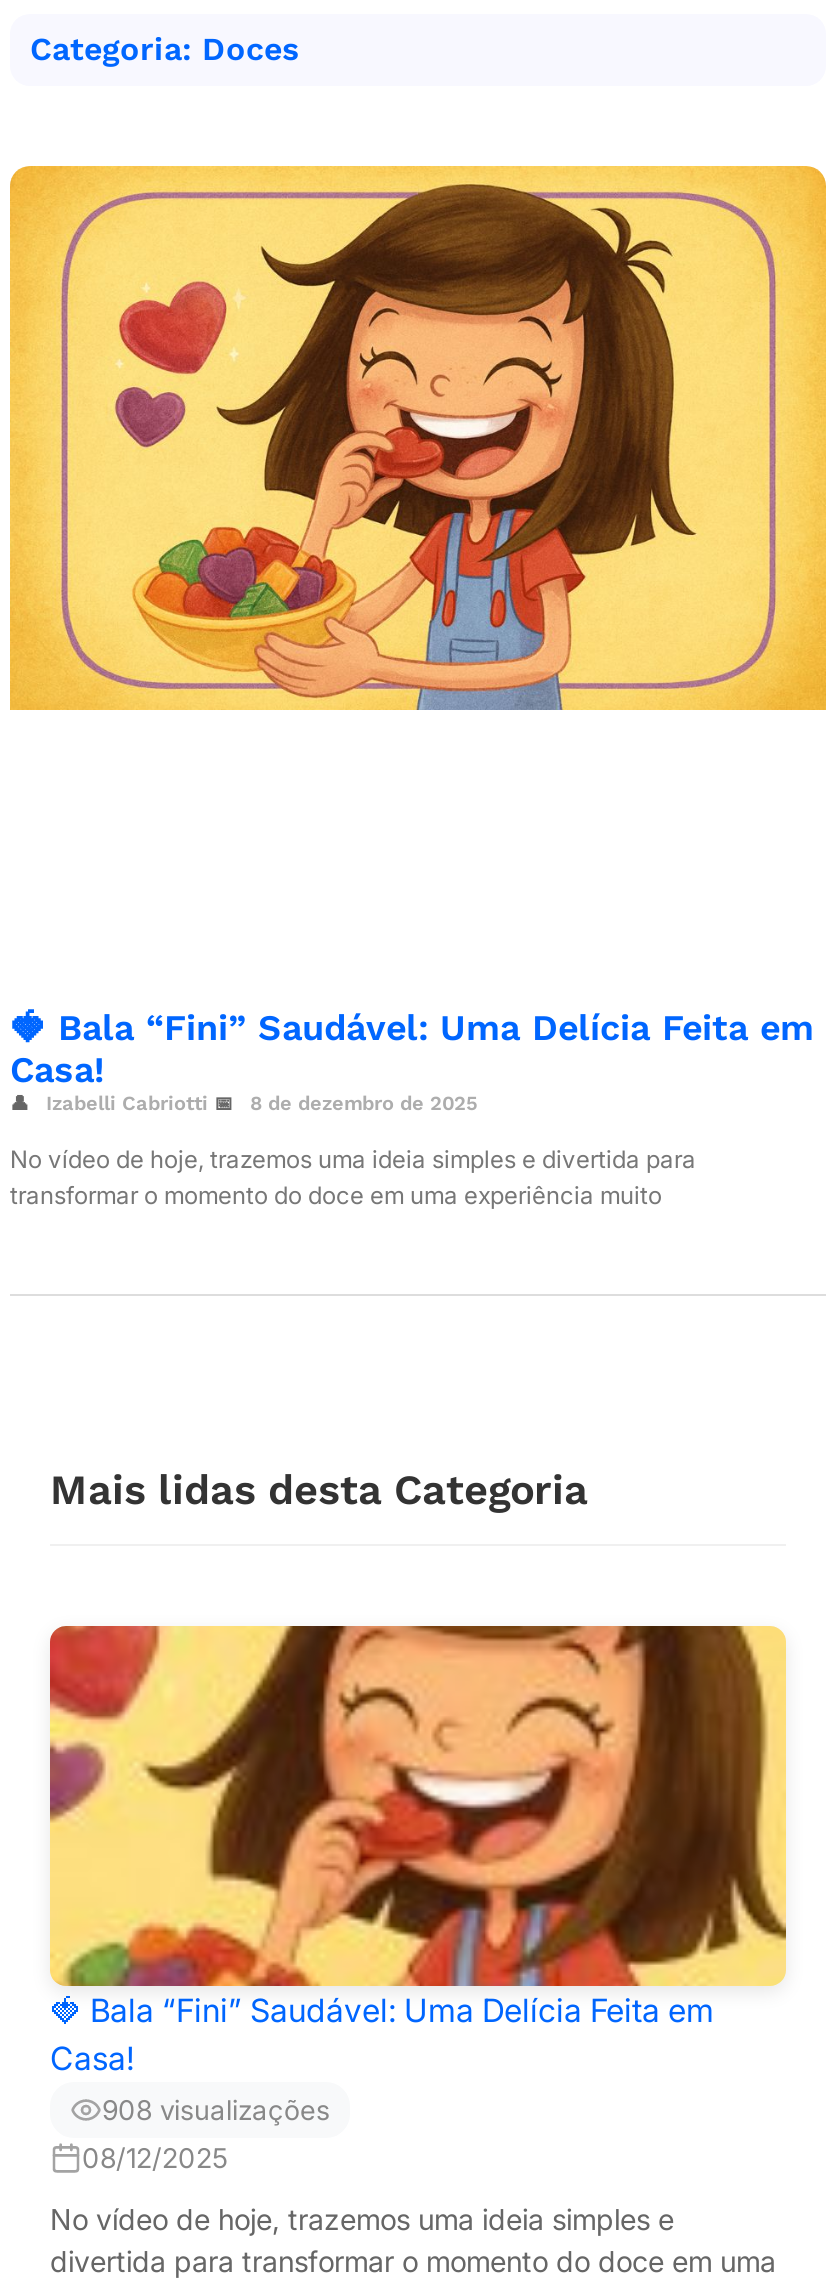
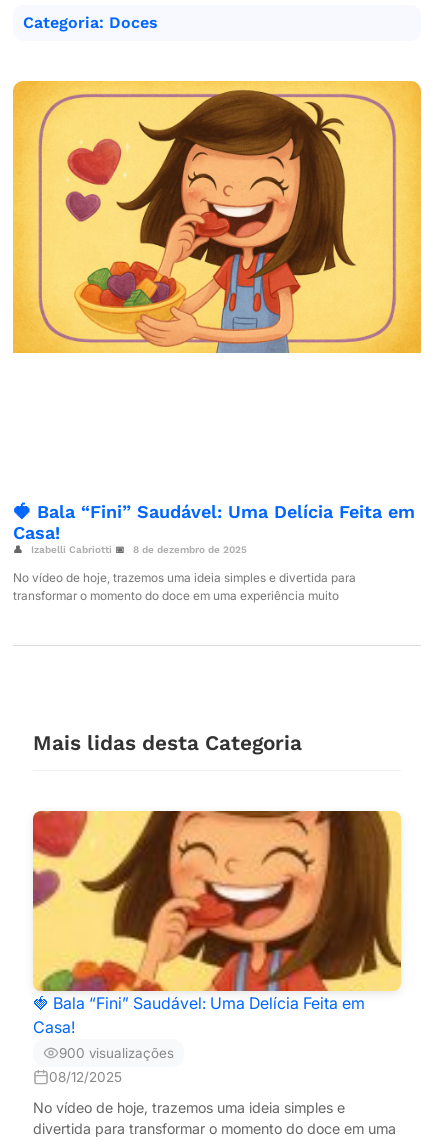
[102,2094,330,2126] 908 visualizações -> [59,1045,174,1061] 900 visualizações

